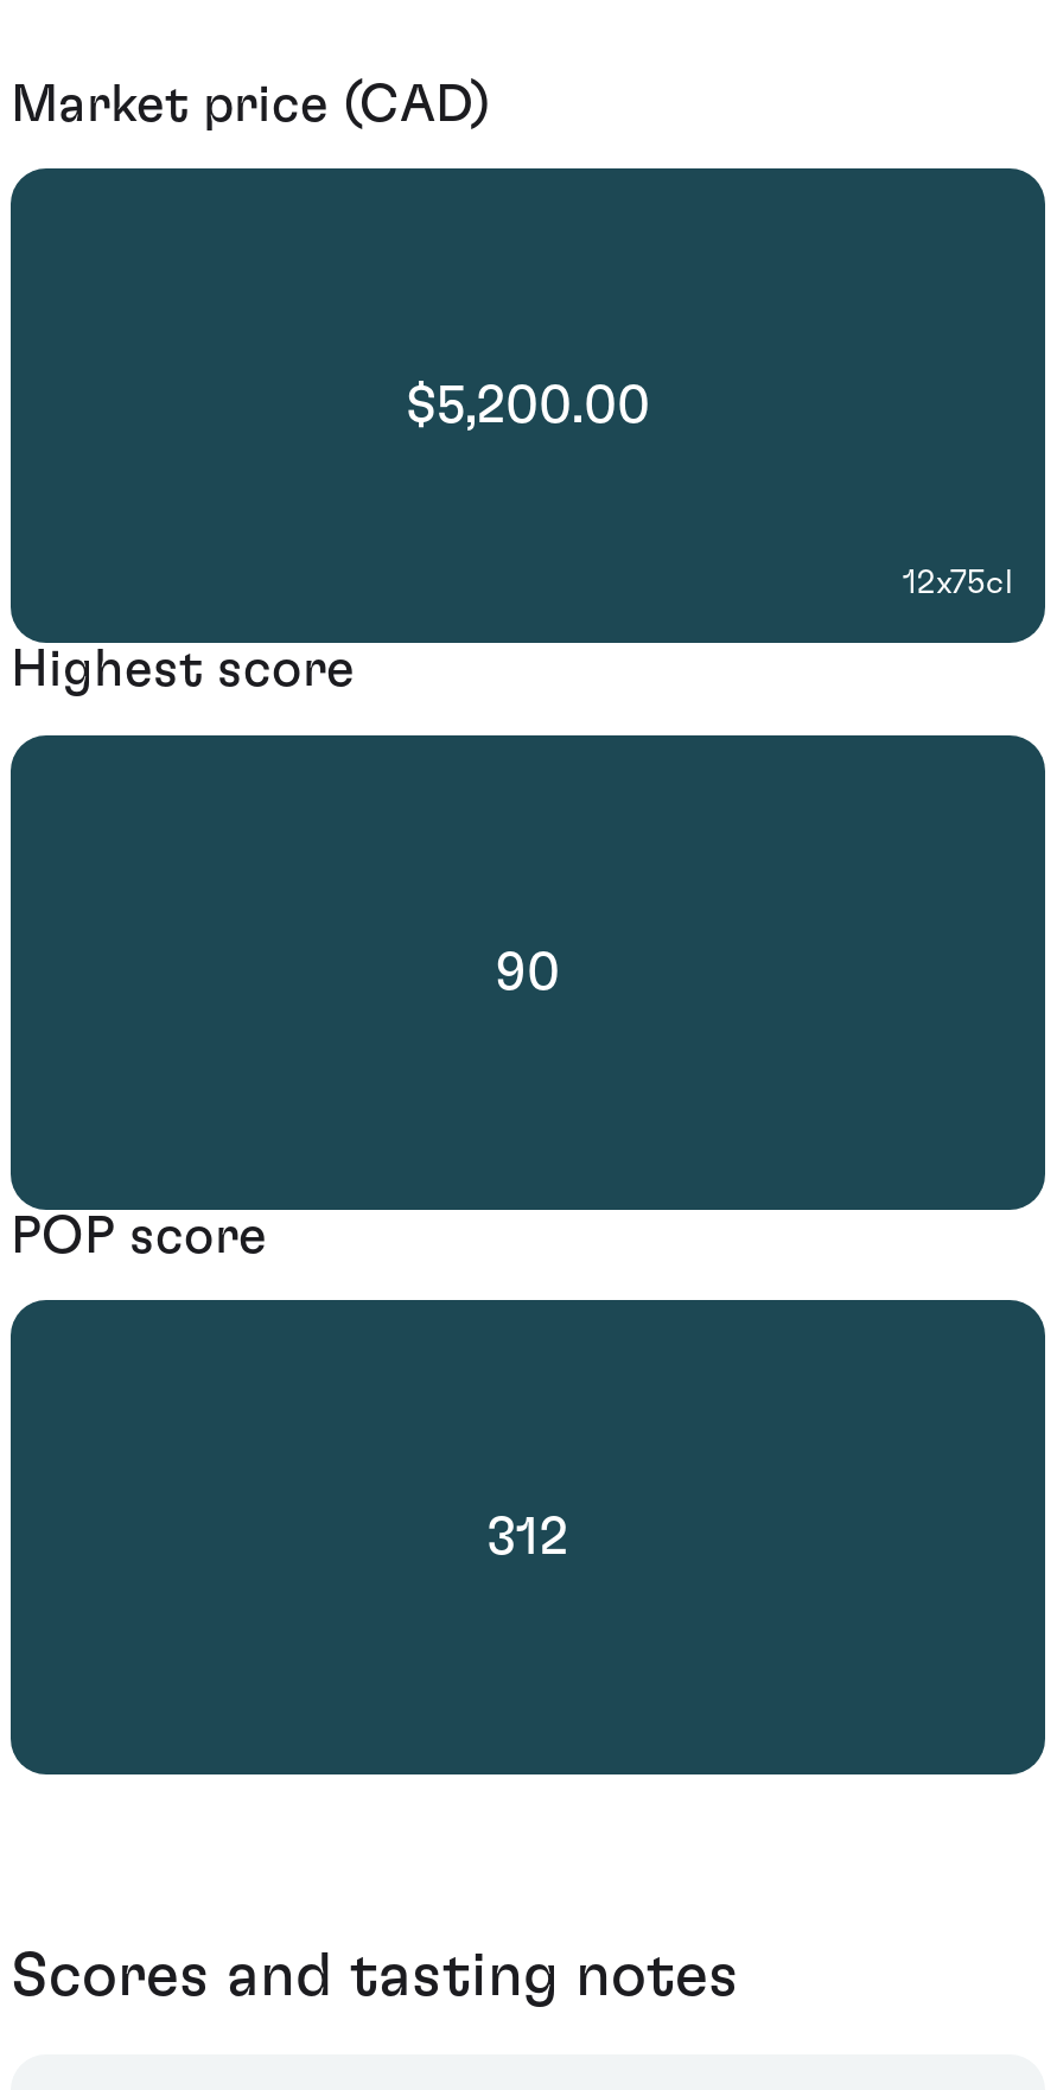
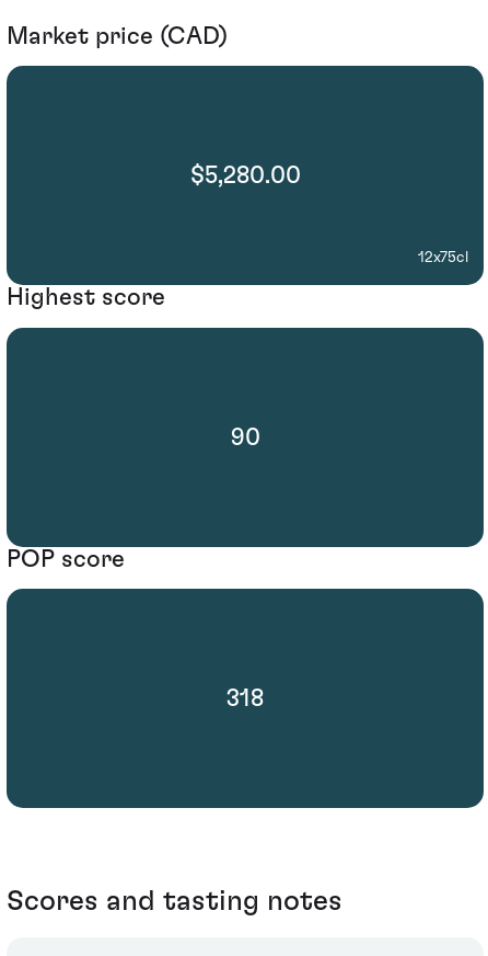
[406,381,650,433] $5,200.00 -> [190,164,300,188] $5,280.00
[488,1512,568,1565] 312 -> [226,687,264,711] 318

